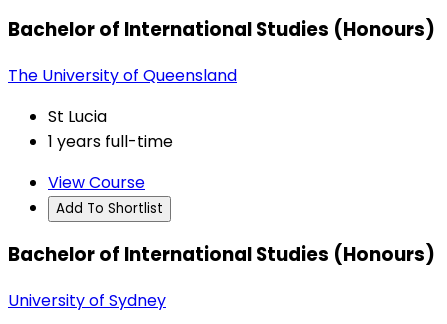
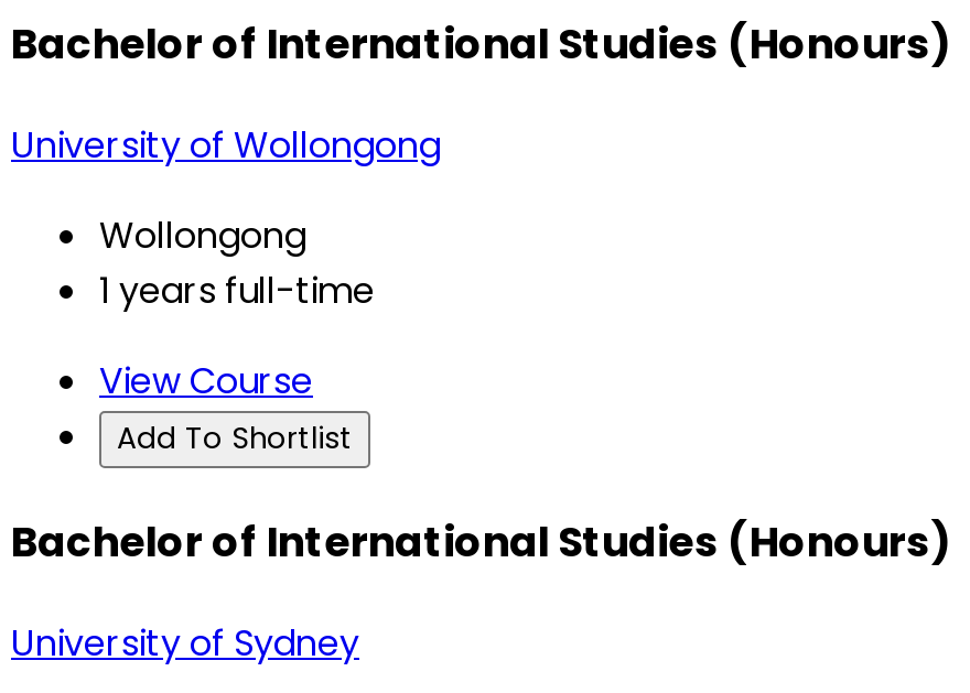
[8,64,237,87] The University of Queensland -> [11,121,441,171] University of Wollongong
[48,105,107,128] St Lucia -> [99,211,306,262] Wollongong

